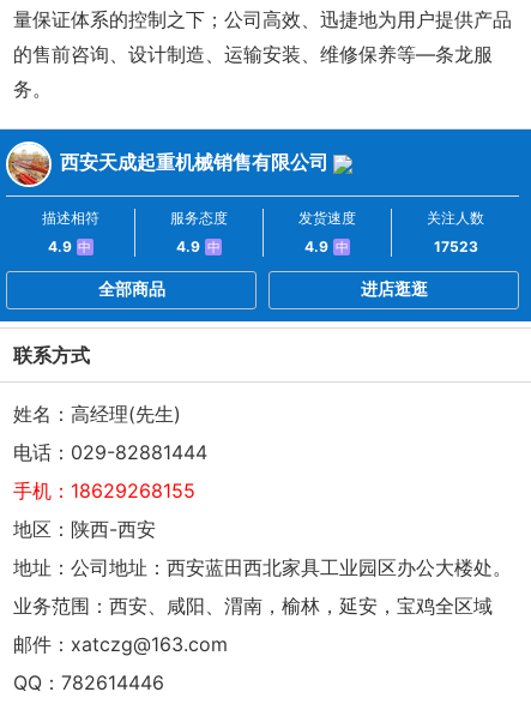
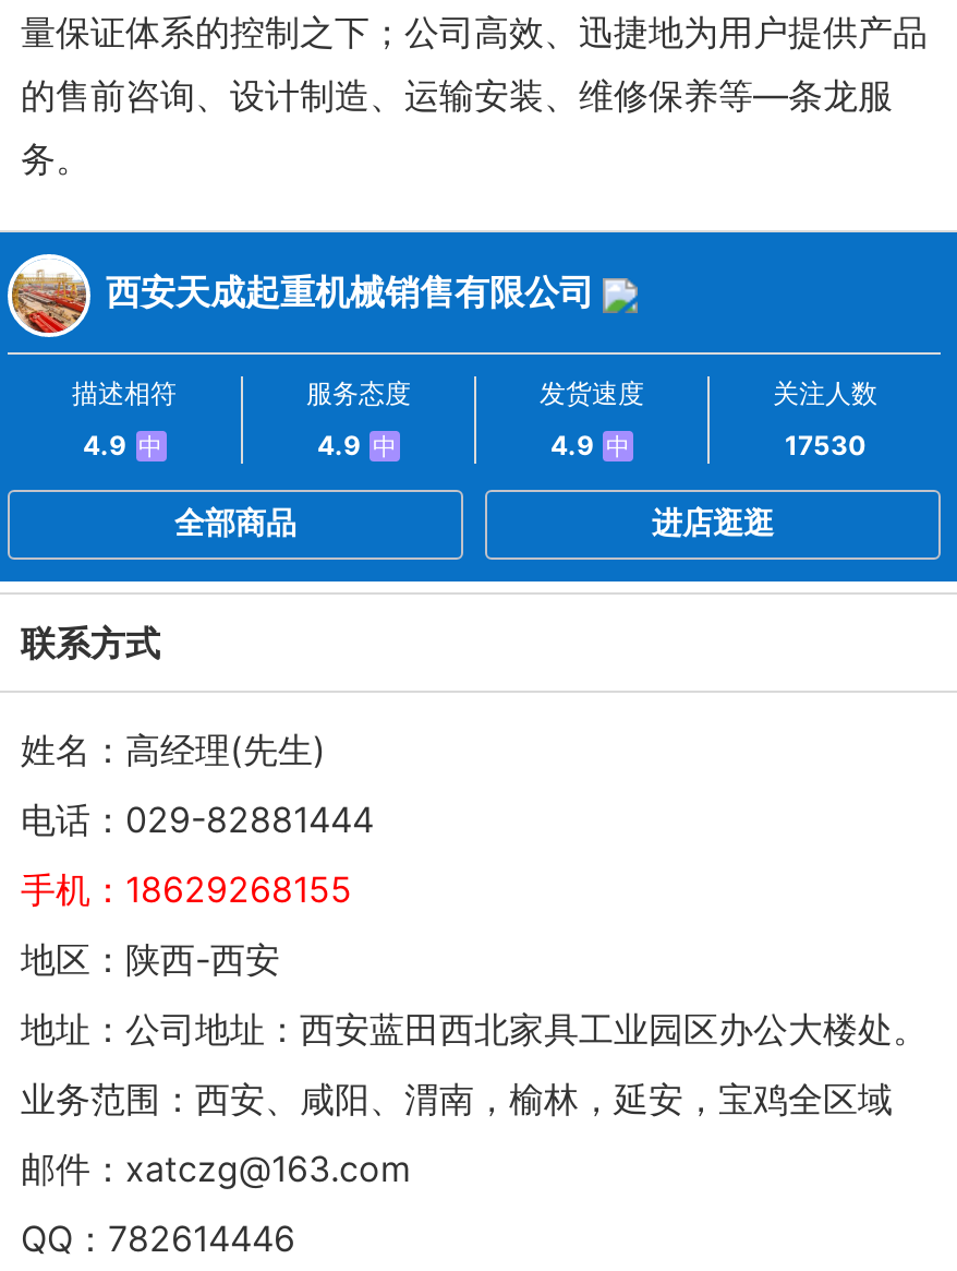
[433,237,478,255] 17523 -> [785,428,865,461] 17530

